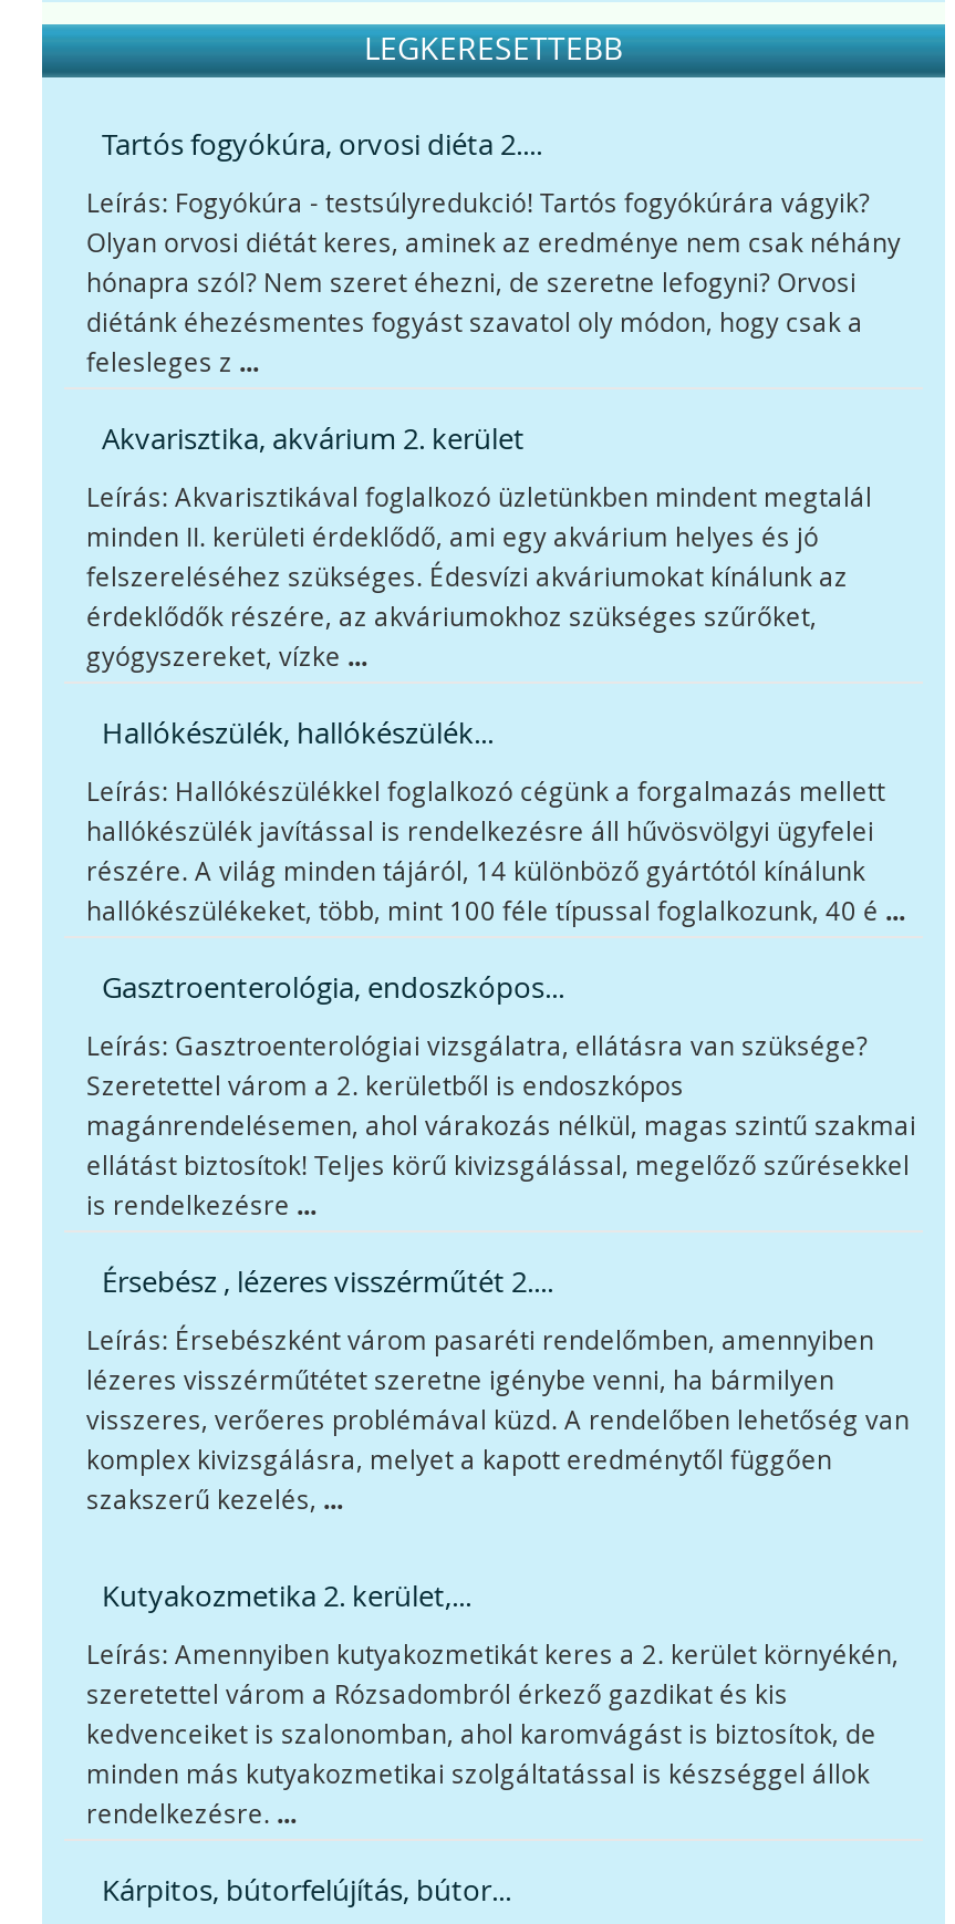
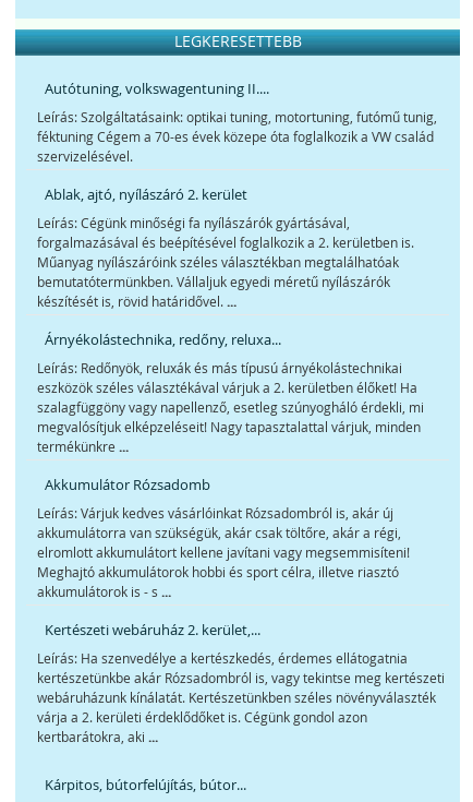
[86,123,916,1831] Tartós fogyókúra, orvosi diéta 2.... | Leírás: Fogyókúra - testsúlyredukció! Tartós fogyókúrára vágyik? | Olyan orvosi diétát keres, aminek az eredménye nem csak néhány | hónapra szól? Nem szeret éhezni, de szeretne lefogyni? Orvosi | diétánk éhezésmentes fogyást szavatol oly módon, hogy csak a | felesleges z... | Akvarisztika, akvárium 2. kerület | Leírás: Akvarisztikával foglalkozó üzletünkben mindent megtalál | minden II. kerületi érdeklődő, ami egy akvárium helyes és jó | felszereléséhez szükséges. Édesvízi akváriumokat kínálunk az | érdeklődők részére, az akváriumokhoz szükséges szűrőket, | gyógyszereket, vízke... | Hallókészülék, hallókészülék... | Leírás: Hallókészülékkel foglalkozó cégünk a forgalmazás mellett | hallókészülék javítással is rendelkezésre áll hűvösvölgyi ügyfelei | részére. A világ minden tájáról, 14 különböző gyártótól kínálunk | hallókészülékeket, több, mint 100 féle típussal foglalkozunk, 40 é... | Gasztroenterológia, endoszkópos... | Leírás: Gasztroenterológiai vizsgálatra, ellátásra van szüksége? | Szeretettel várom a 2. kerületből is endoszkópos | magánrendelésemen, ahol várakozás nélkül, magas szintű szakmai | ellátást biztosítok! Teljes körű kivizsgálással, megelőző szűrésekkel | is rendelkezésre... | Érsebész , lézeres visszérműtét 2.... | Leírás: Érsebészként várom pasaréti rendelőmben, amennyiben | lézeres visszérműtétet szeretne igénybe venni, ha bármilyen | visszeres, verőeres problémával küzd. A rendelőben lehetőség van | komplex kivizsgálásra, melyet a kapott eredménytől függően | szakszerű kezelés,... | Kutyakozmetika 2. kerület,... | Leírás: Amennyiben kutyakozmetikát keres a 2. kerület környékén, | szeretettel várom a Rózsadombról érkező gazdikat és kis | kedvenceiket is szalonomban, ahol karomvágást is biztosítok, de | minden más kutyakozmetikai szolgáltatással is készséggel állok | rendelkezésre.... -> [37,79,445,746] Autótuning, volkswagentuning II.... | Leírás: Szolgáltatásaink: optikai tuning, motortuning, futómű tunig, | féktuning Cégem a 70-es évek közepe óta foglalkozik a VW család | szervizelésével. | Ablak, ajtó, nyílászáró 2. kerület | Leírás: Cégünk minőségi fa nyílászárók gyártásával, | forgalmazásával és beépítésével foglalkozik a 2. kerületben is. | Műanyag nyílászáróink széles választékban megtalálhatóak | bemutatótermünkben. Vállaljuk egyedi méretű nyílászárók | készítését is, rövid határidővel.... | Árnyékolástechnika, redőny, reluxa... | Leírás: Redőnyök, reluxák és más típusú árnyékolástechnikai | eszközök széles választékával várjuk a 2. kerületben élőket! Ha | szalagfüggöny vagy napellenző, esetleg szúnyogháló érdekli, mi | megvalósítjuk elképzeléseit! Nagy tapasztalattal várjuk, minden | termékünkre... | Akkumulátor Rózsadomb | Leírás: Várjuk kedves vásárlóinkat Rózsadombról is, akár új | akkumulátorra van szükségük, akár csak töltőre, akár a régi, | elromlott akkumulátort kellene javítani vagy megsemmisíteni! | Meghajtó akkumulátorok hobbi és sport célra, illetve riasztó | akkumulátorok is - s... | Kertészeti webáruház 2. kerület,... | Leírás: Ha szenvedélye a kertészkedés, érdemes ellátogatnia | kertészetünkbe akár Rózsadombról is, vagy tekintse meg kertészeti | webáruházunk kínálatát. Kertészetünkben széles növényválaszték | várja a 2. kerületi érdeklődőket is. Cégünk gondol azon | kertbarátokra, aki...

